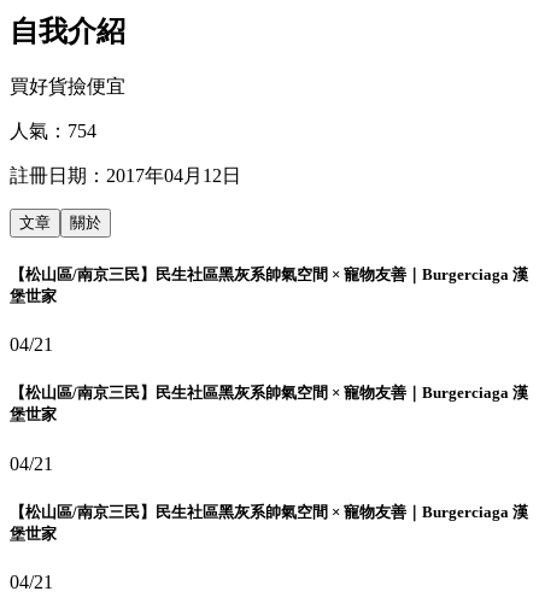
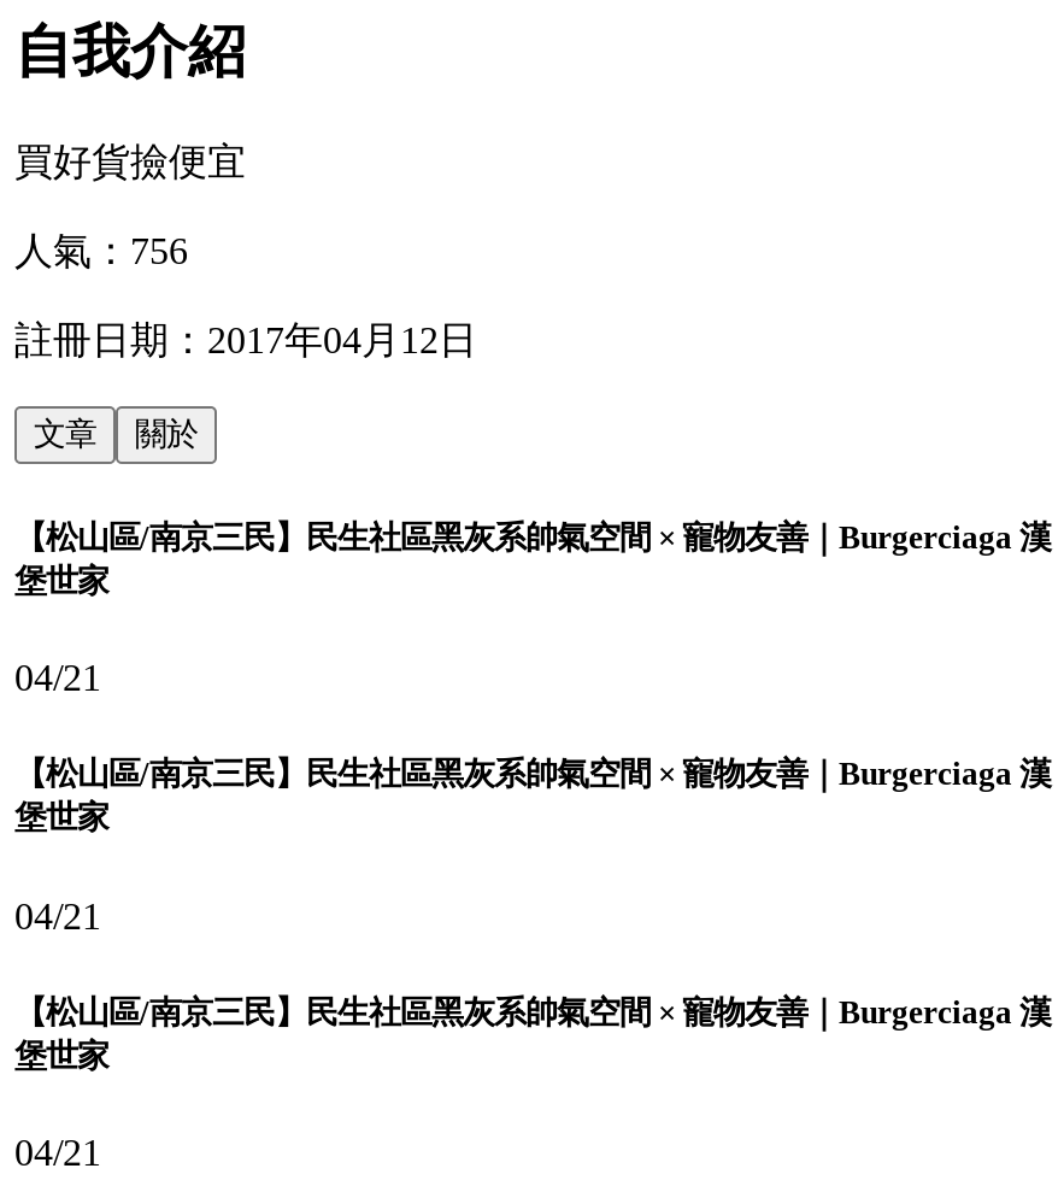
[10,121,96,141] 人氣：754 -> [14,230,188,271] 人氣：756

